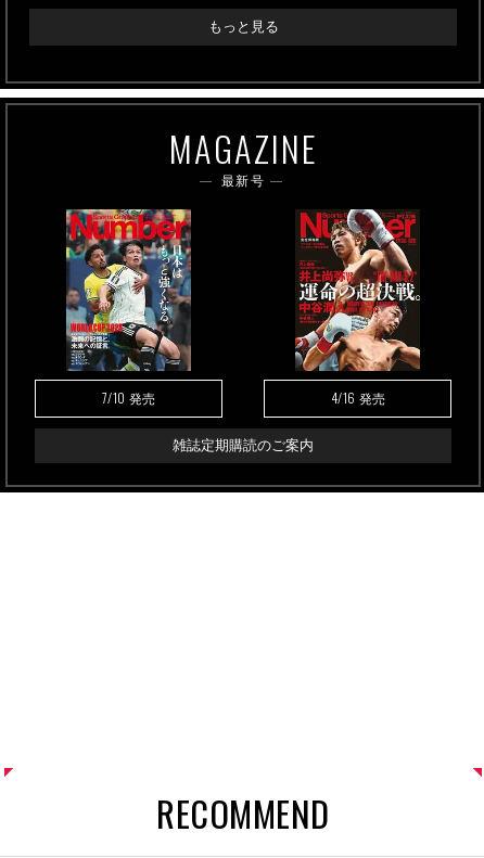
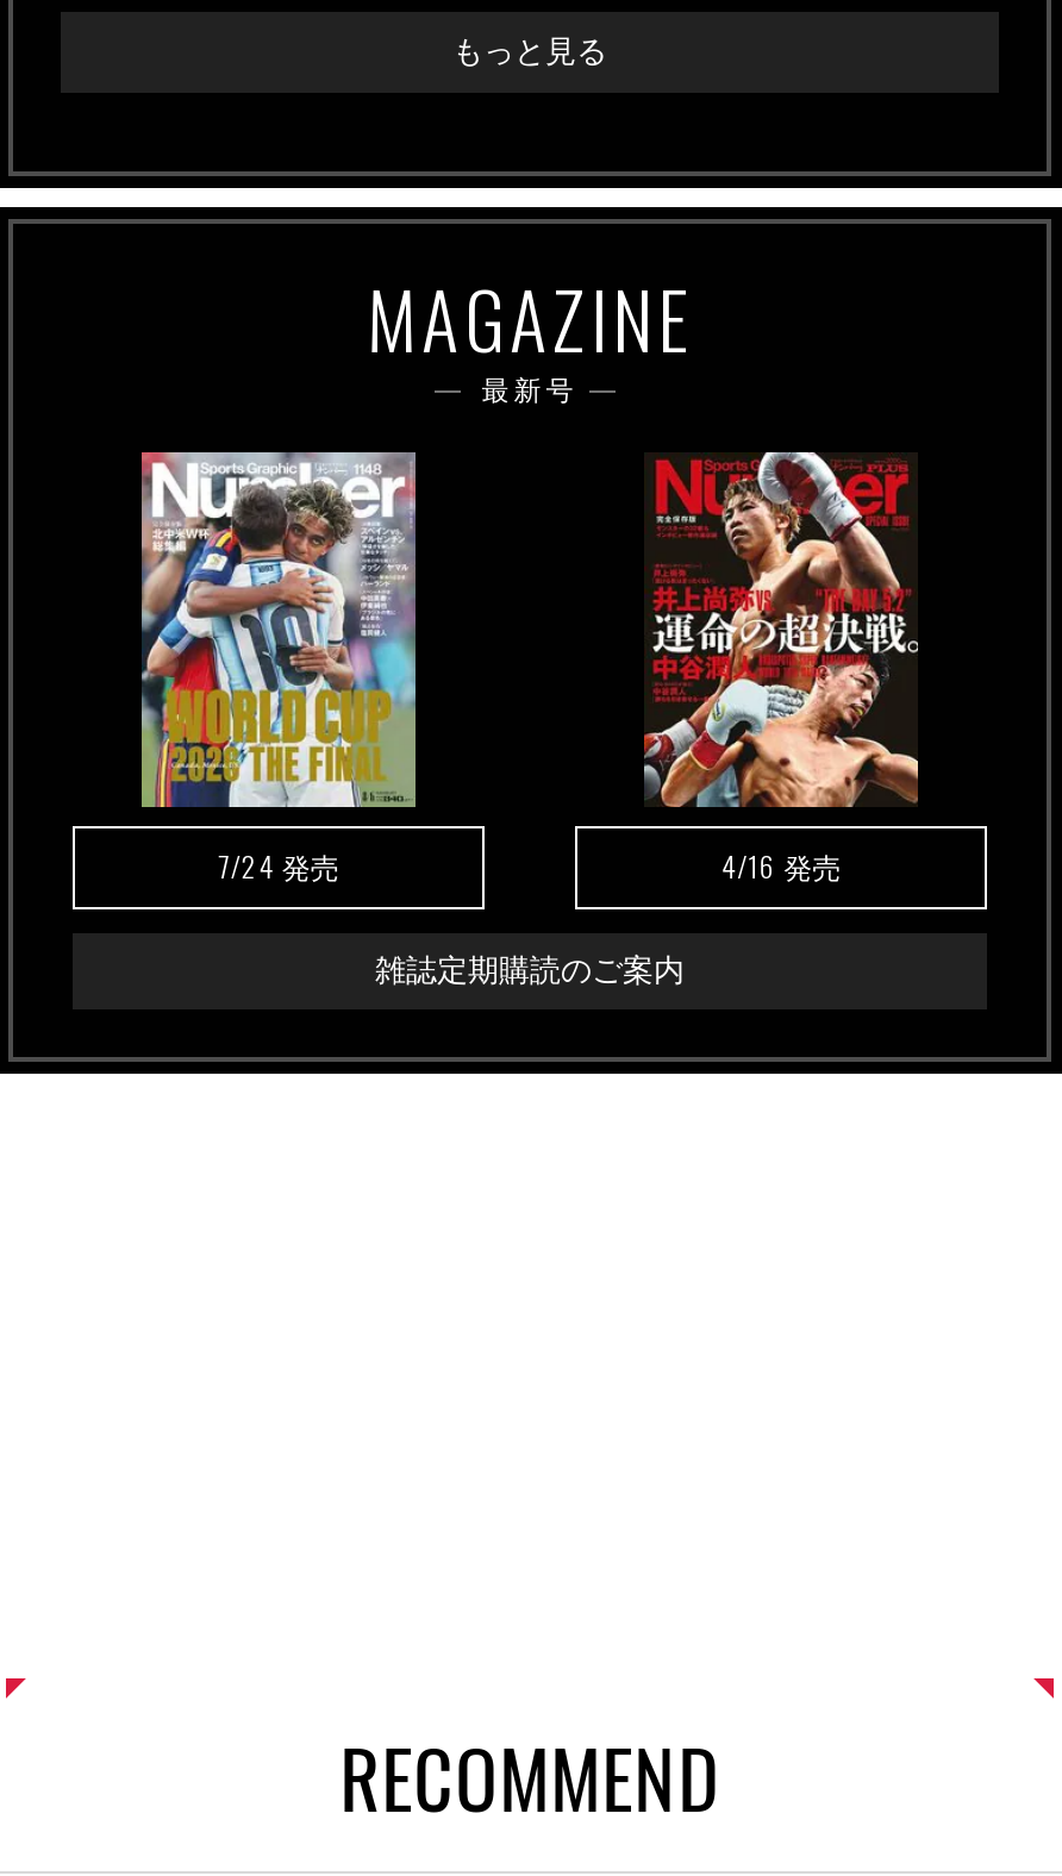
[66,208,191,407] [image] | 7/10発売 -> [139,450,418,886] [image] | 7/24発売

